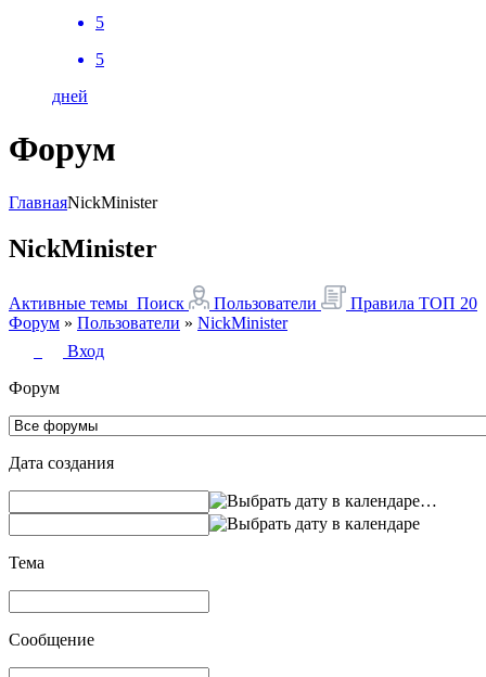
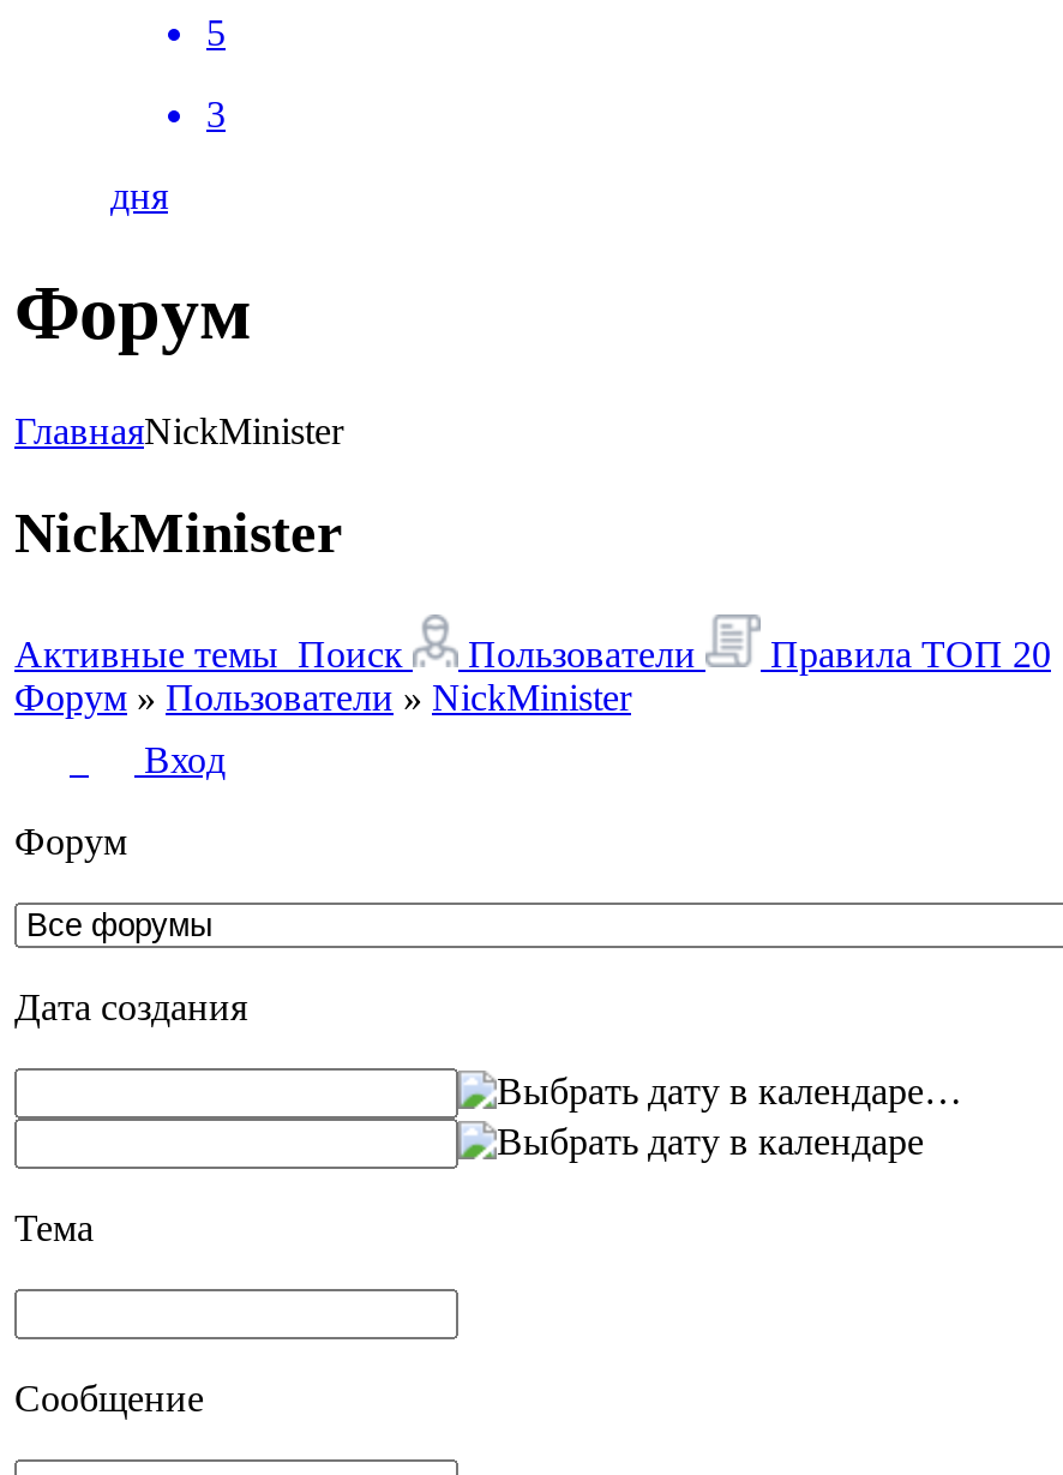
[95,50,104,68] 5 -> [206,94,226,134] 3
[52,87,88,105] дней -> [110,175,168,216] дня

